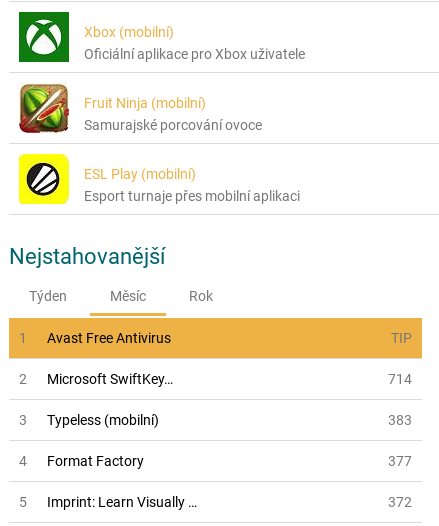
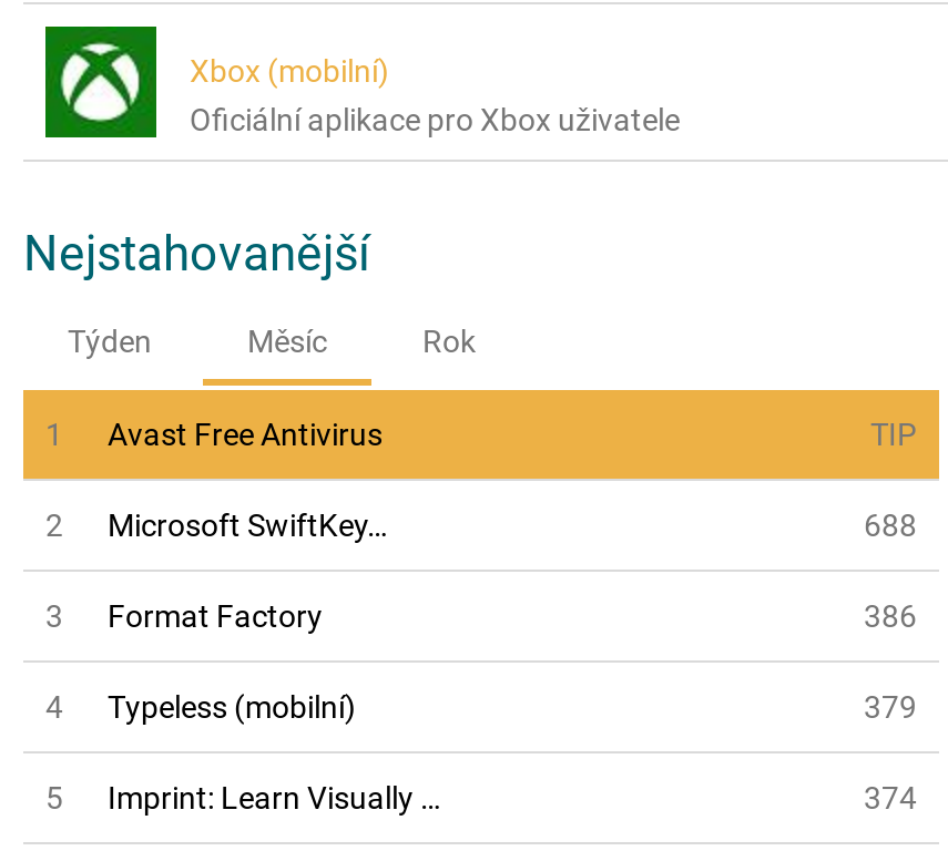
[18,83,300,204] [image] | Fruit Ninja (mobilní) | Samurajské porcování ovoce | ESL Play (mobilní) | Esport turnaje přes mobilní aplikaci -> none
[18,153,70,205] [image] -> none
[388,371,412,387] 714 -> [864,508,917,543] 688
[388,412,412,469] 383 | 377 -> [864,689,917,725] 379
none -> [864,599,917,634] 386
moved [19,453,144,469] -> [45,599,323,725]: 4 | Format Factory
[388,494,412,510] 372 -> [864,780,917,816] 374

